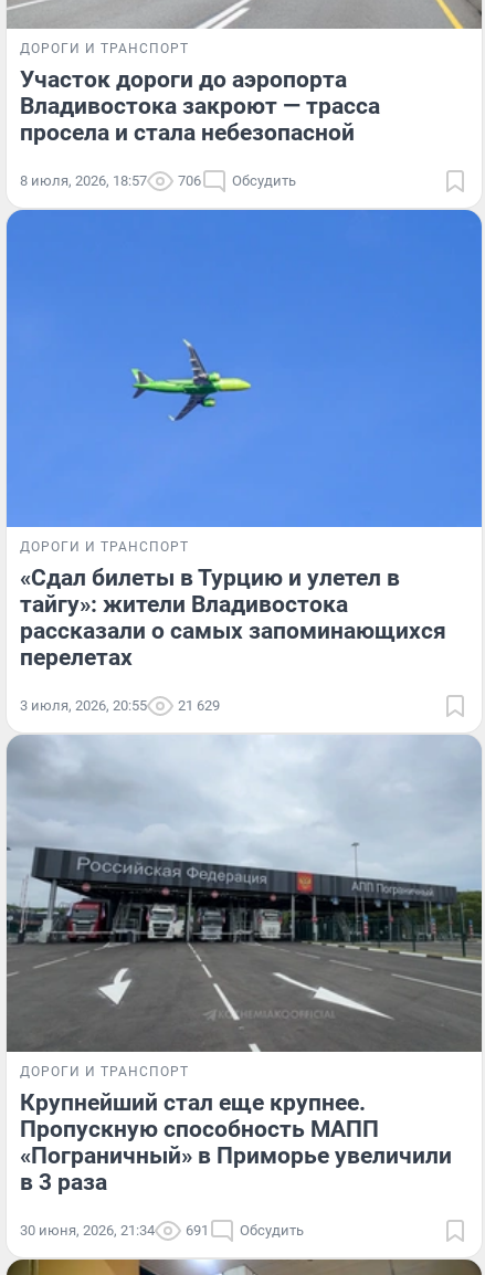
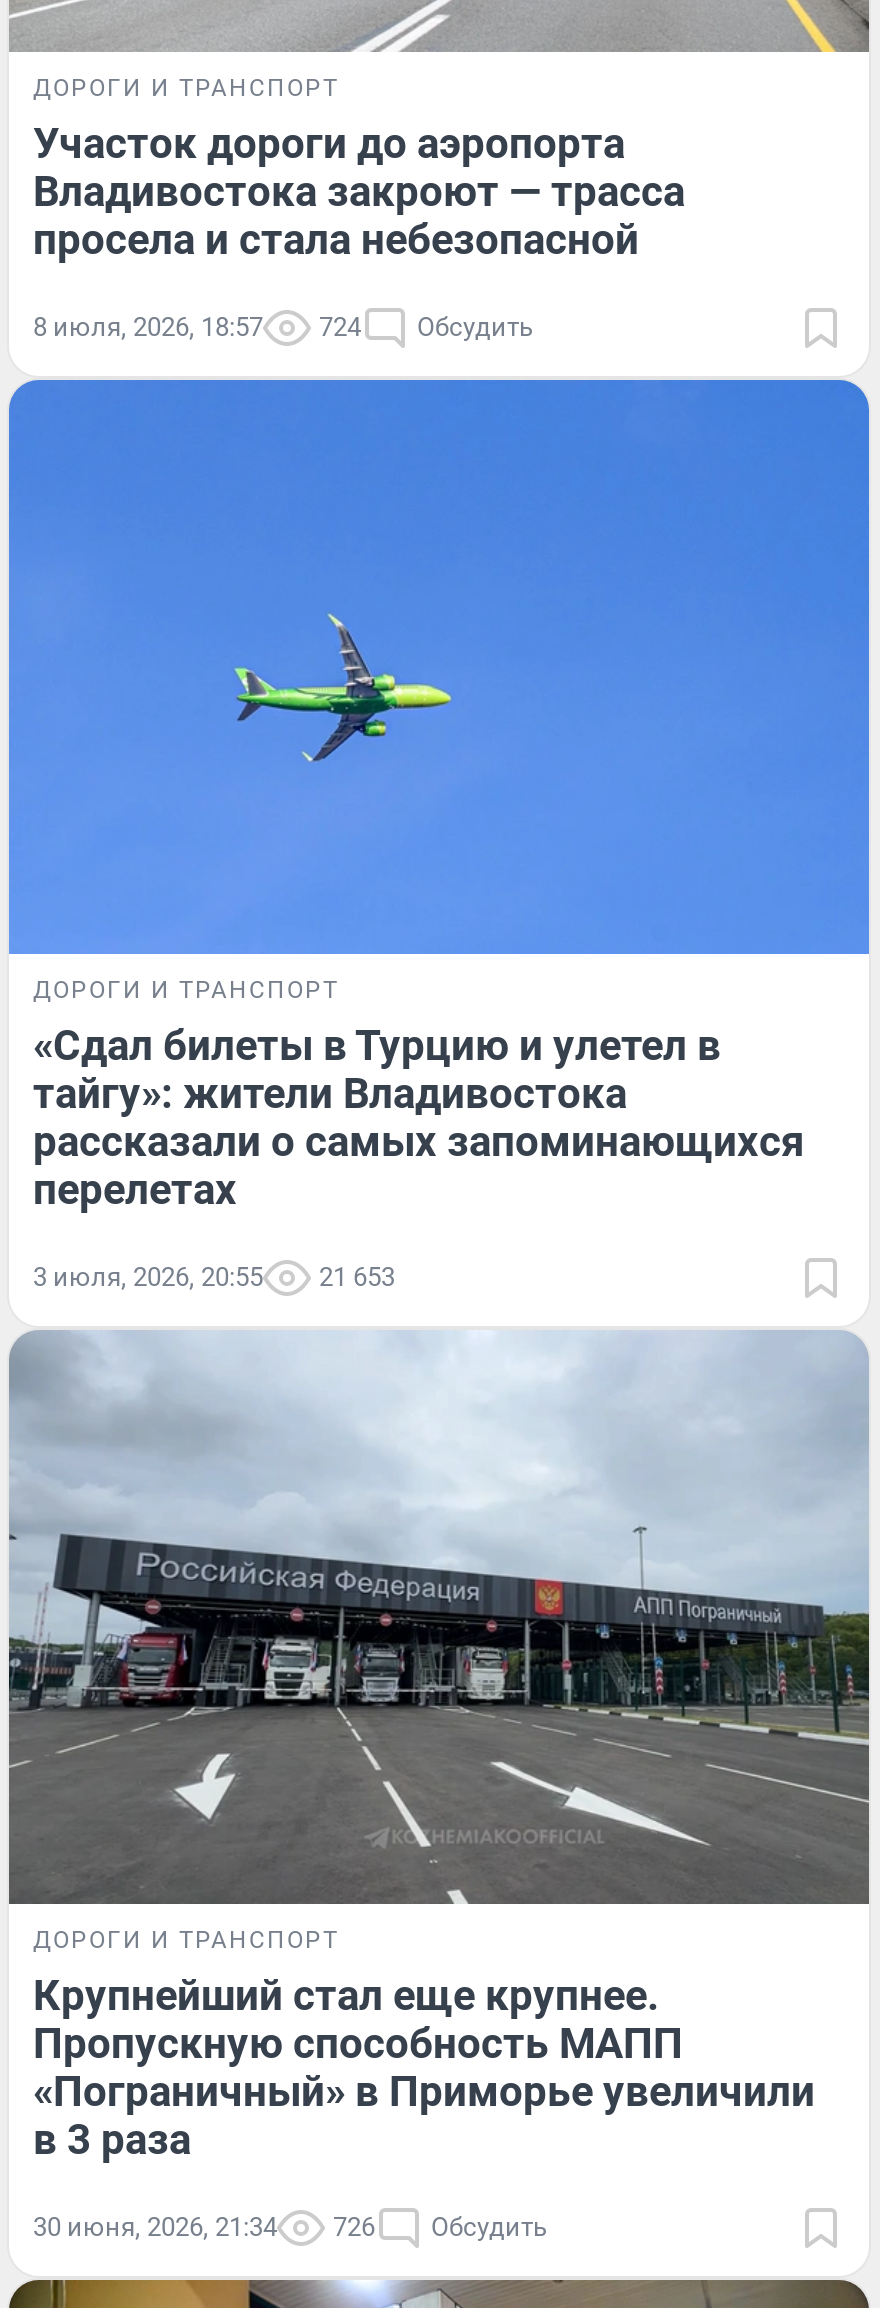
[20,173,296,189] 8 июля, 2026, 18:57 706 Обсудить -> [33,312,533,342] 8 июля, 2026, 18:57 724 Обсудить
[20,697,220,714] 3 июля, 2026, 20:55 21 629 -> [33,1262,395,1292] 3 июля, 2026, 20:55 21 653
[20,1221,304,1238] 30 июня, 2026, 21:34 691 Обсудить -> [33,2211,547,2241] 30 июня, 2026, 21:34 726 Обсудить

